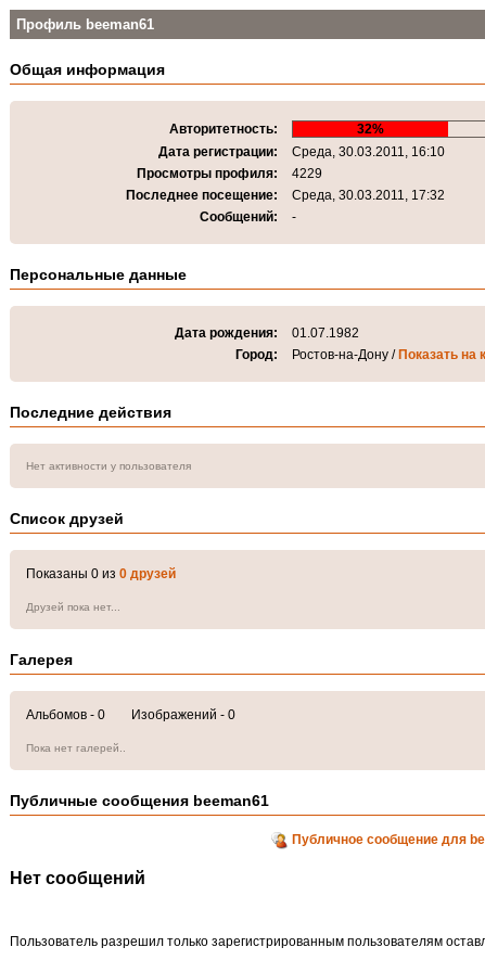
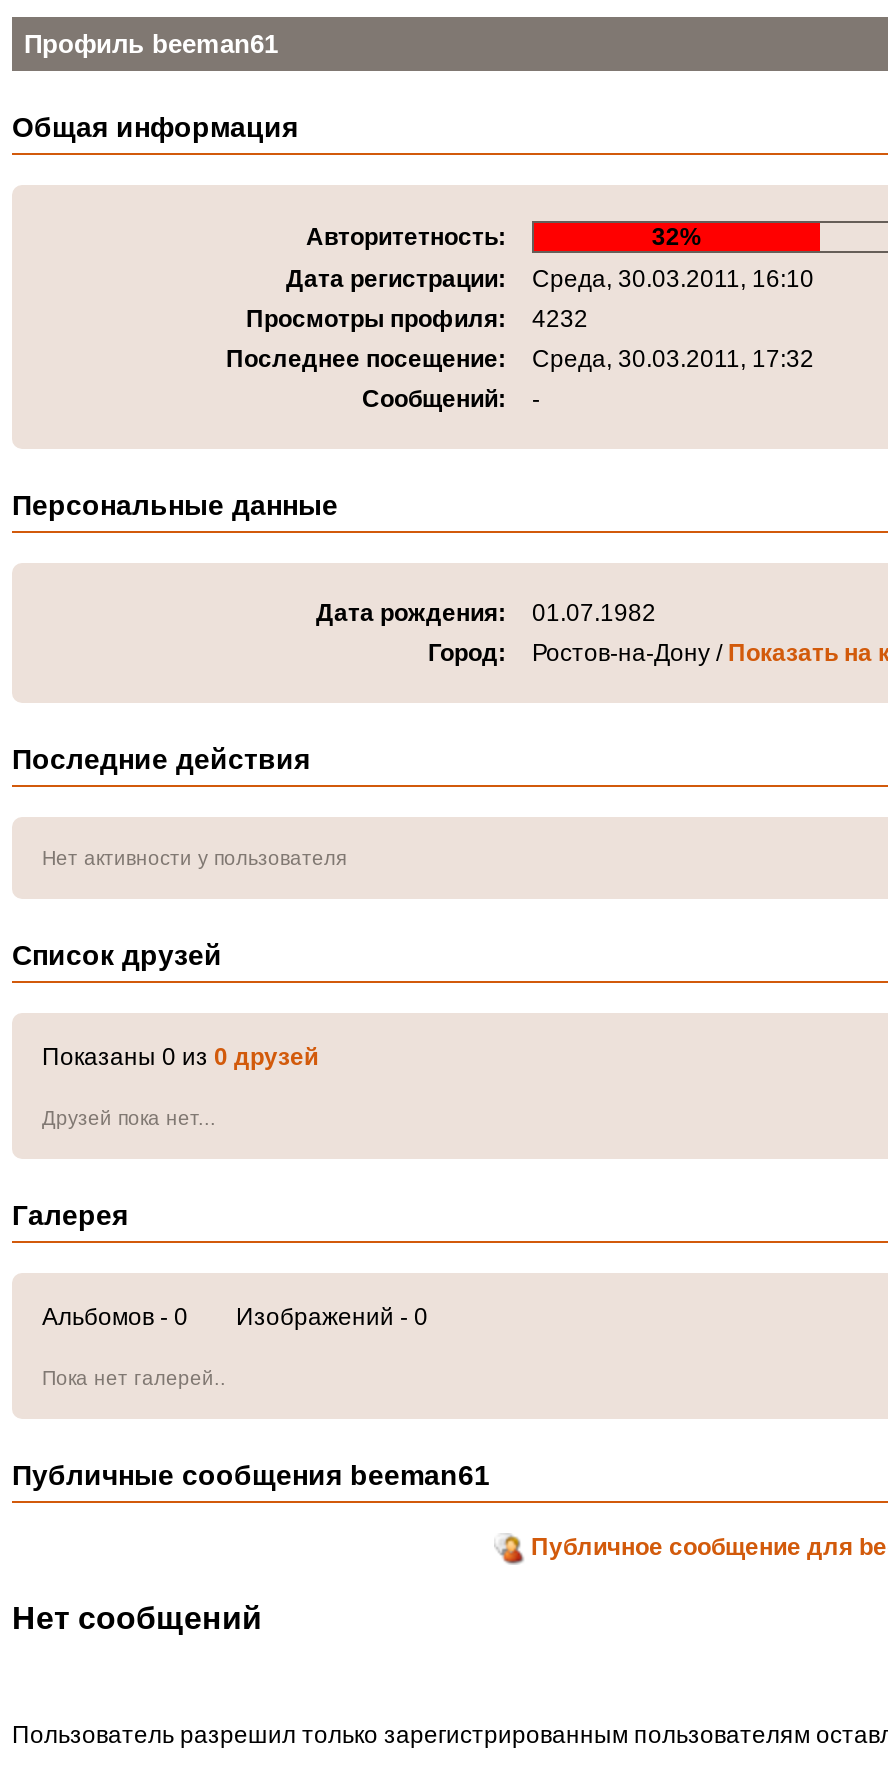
[137,166,322,181] Просмотры профиля: 4229 -> [246,305,588,333] Просмотры профиля: 4232

